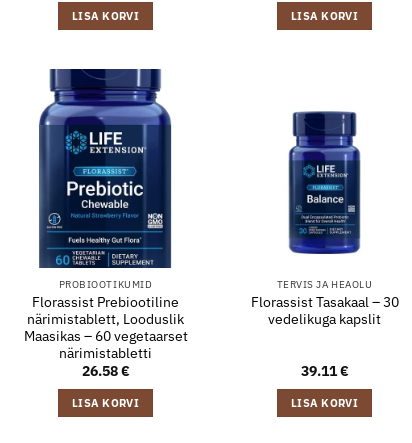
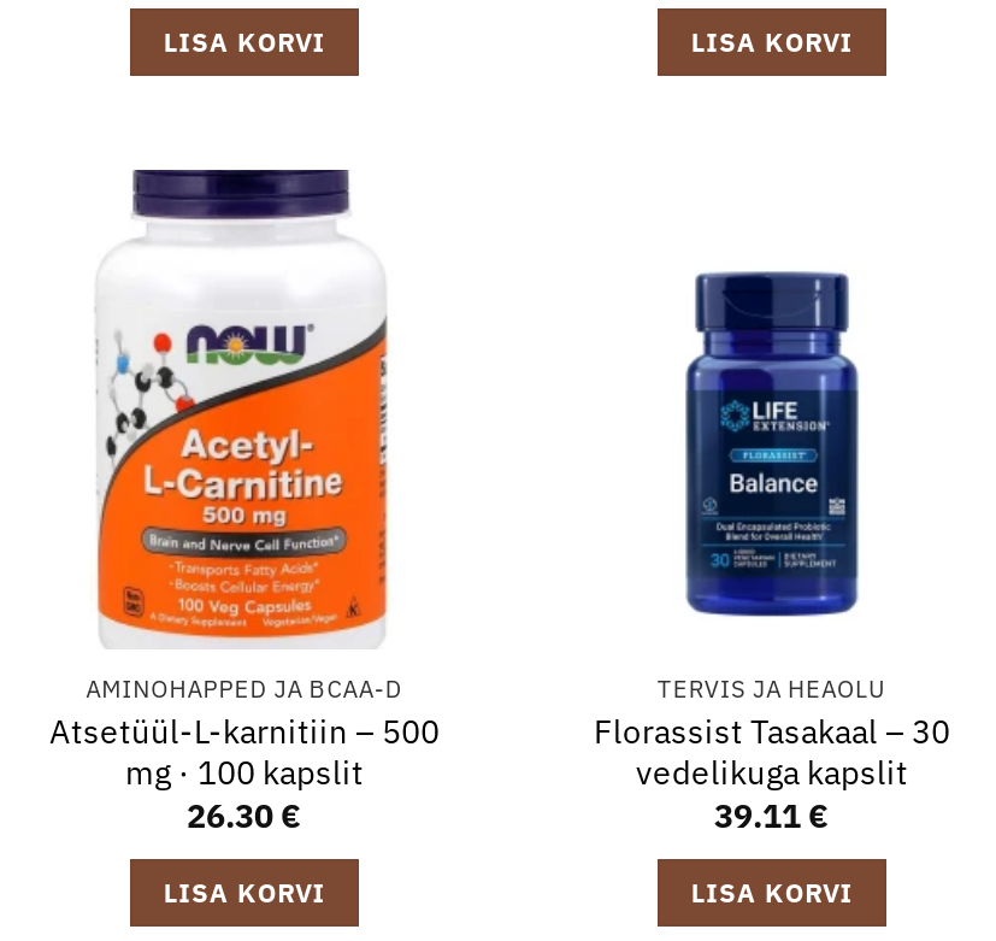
[23,68,187,380] [image] | PROBIOOTIKUMID | Florassist Prebiootiline | närimistablett, Looduslik | Maasikas – 60 vegetaarset | närimistabletti | 26.58 € -> [49,170,440,837] [image] | AMINOHAPPED JA BCAA-D | Atsetüül-L-karnitiin – 500 | mg · 100 kapslit | 26.30 €

